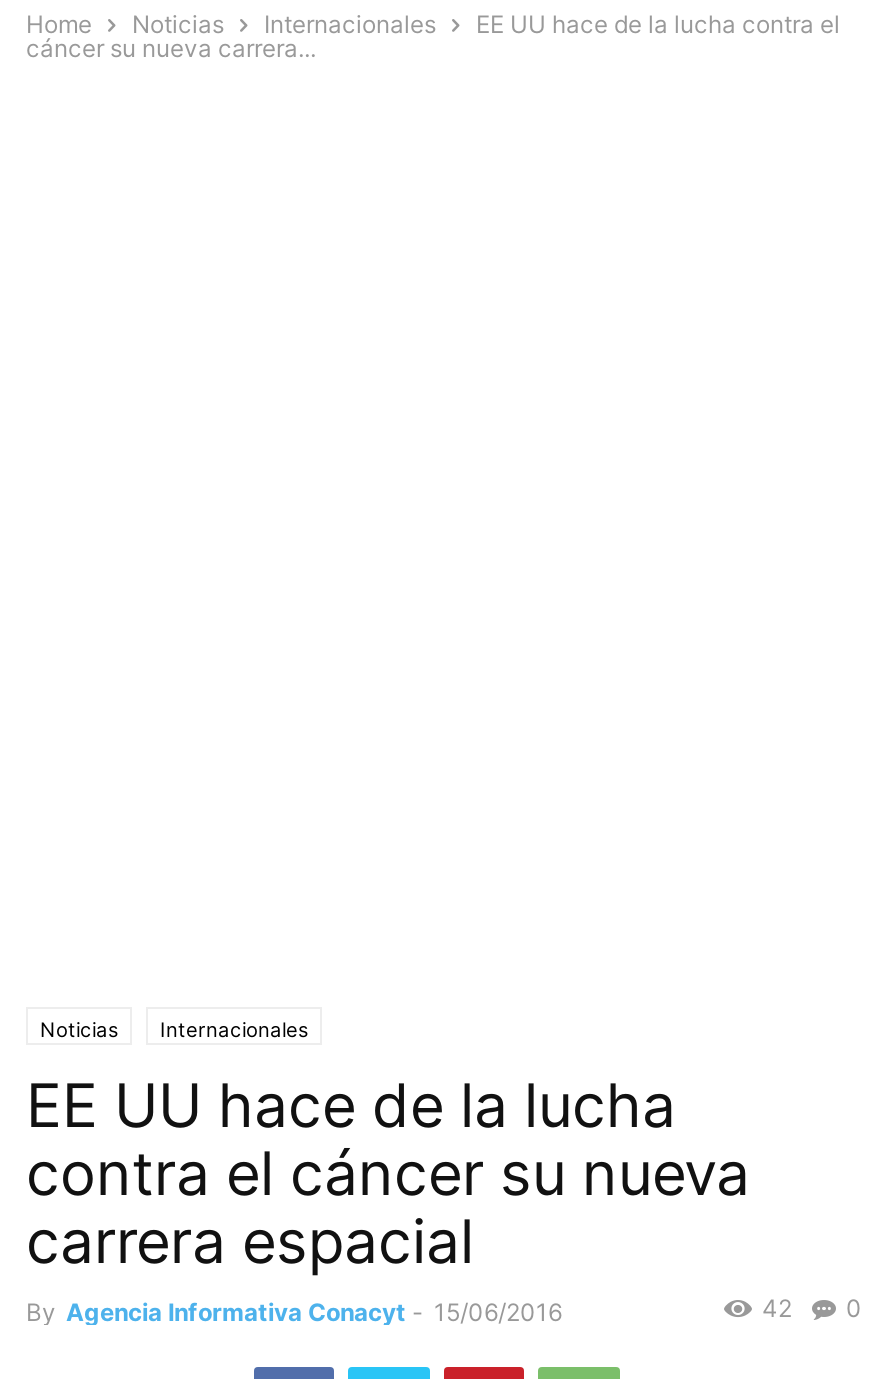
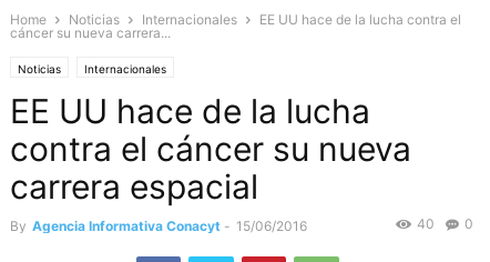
[762,1293,862,1323] 42 0 -> [417,215,473,232] 40 0

